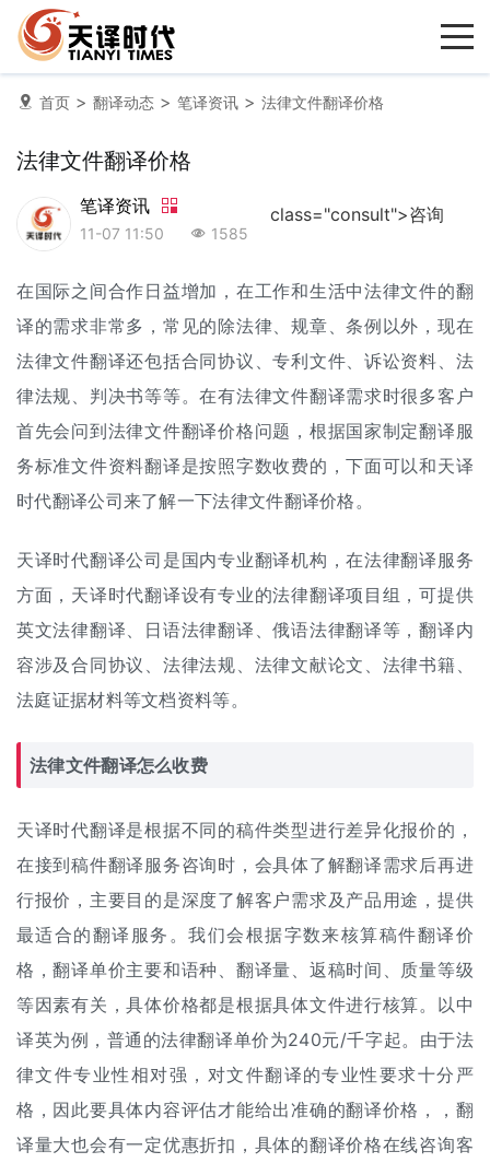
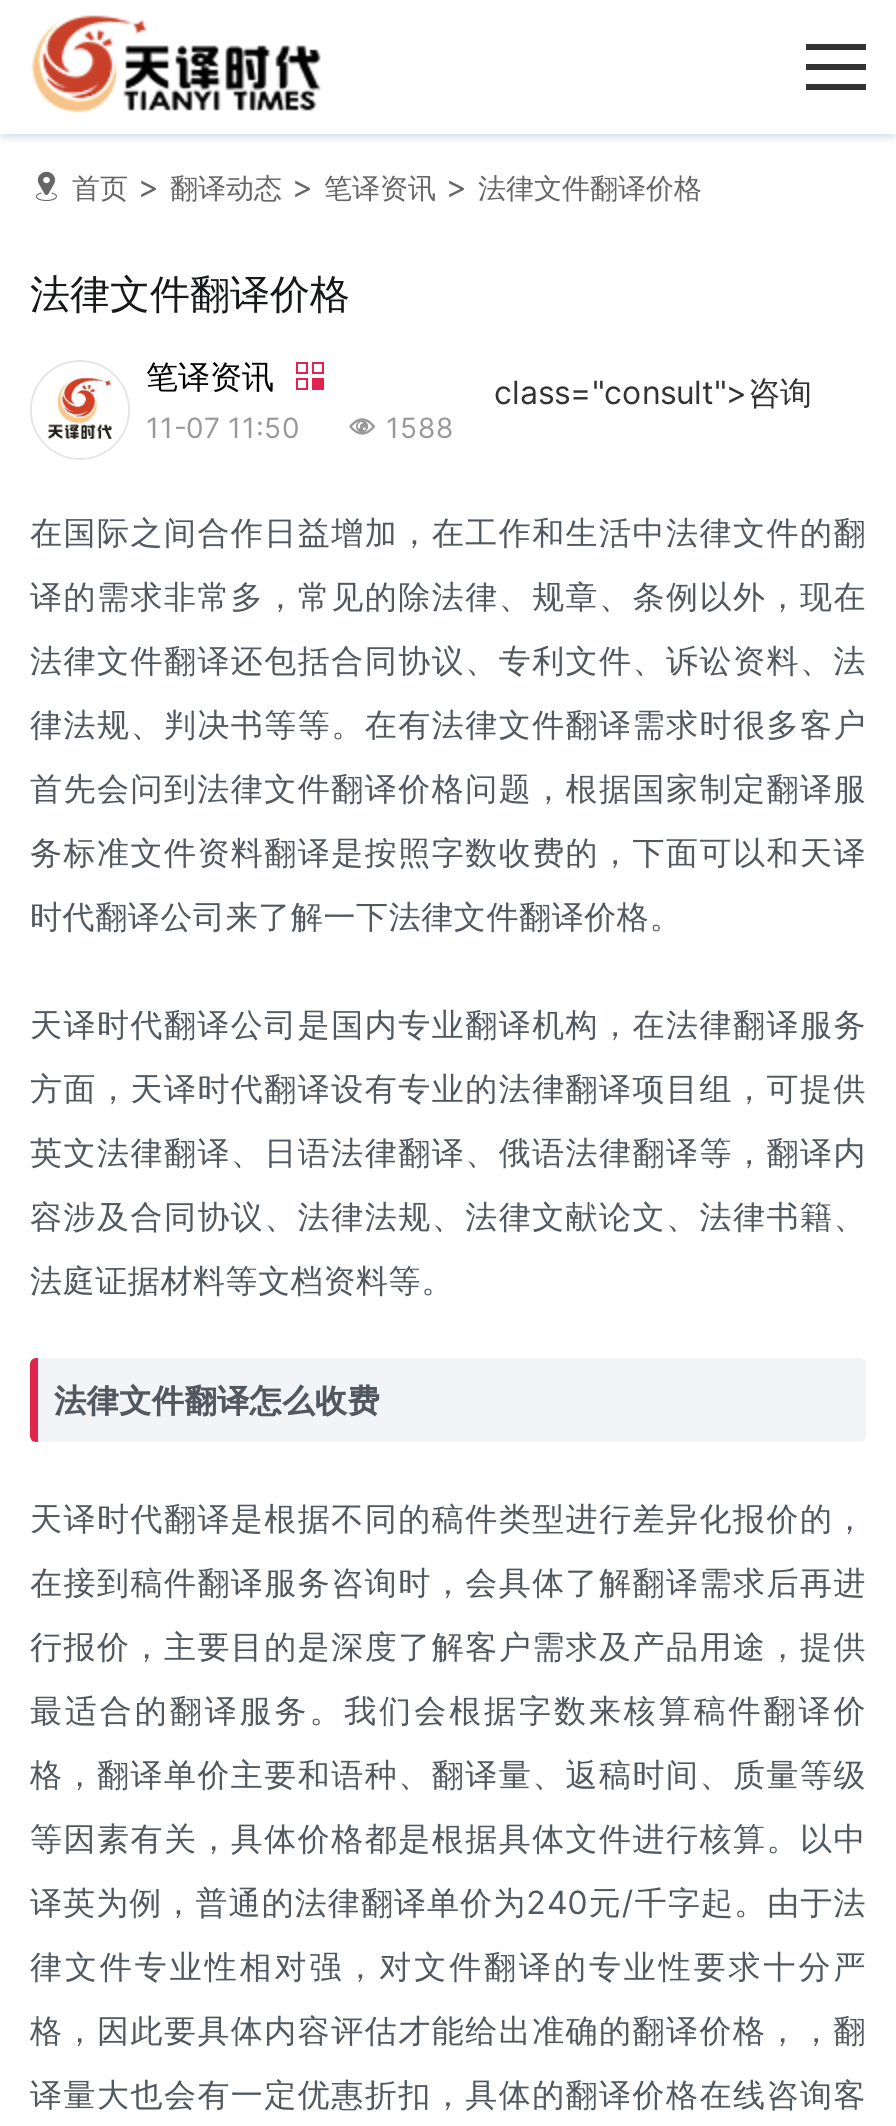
[211,224,248,243] 1585 -> [386,410,454,444] 1588

